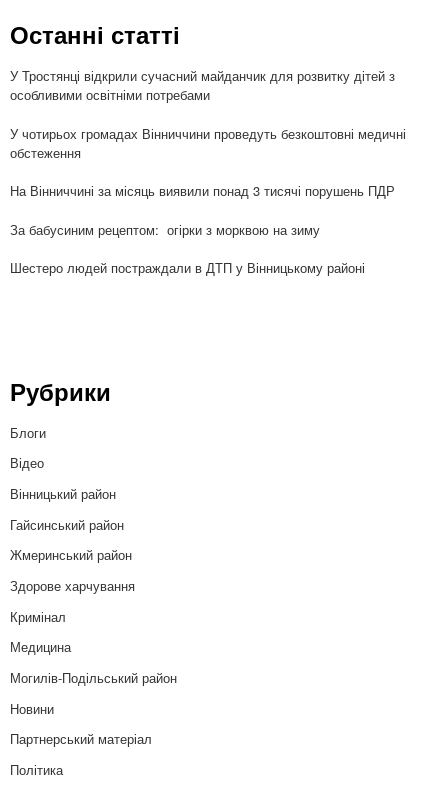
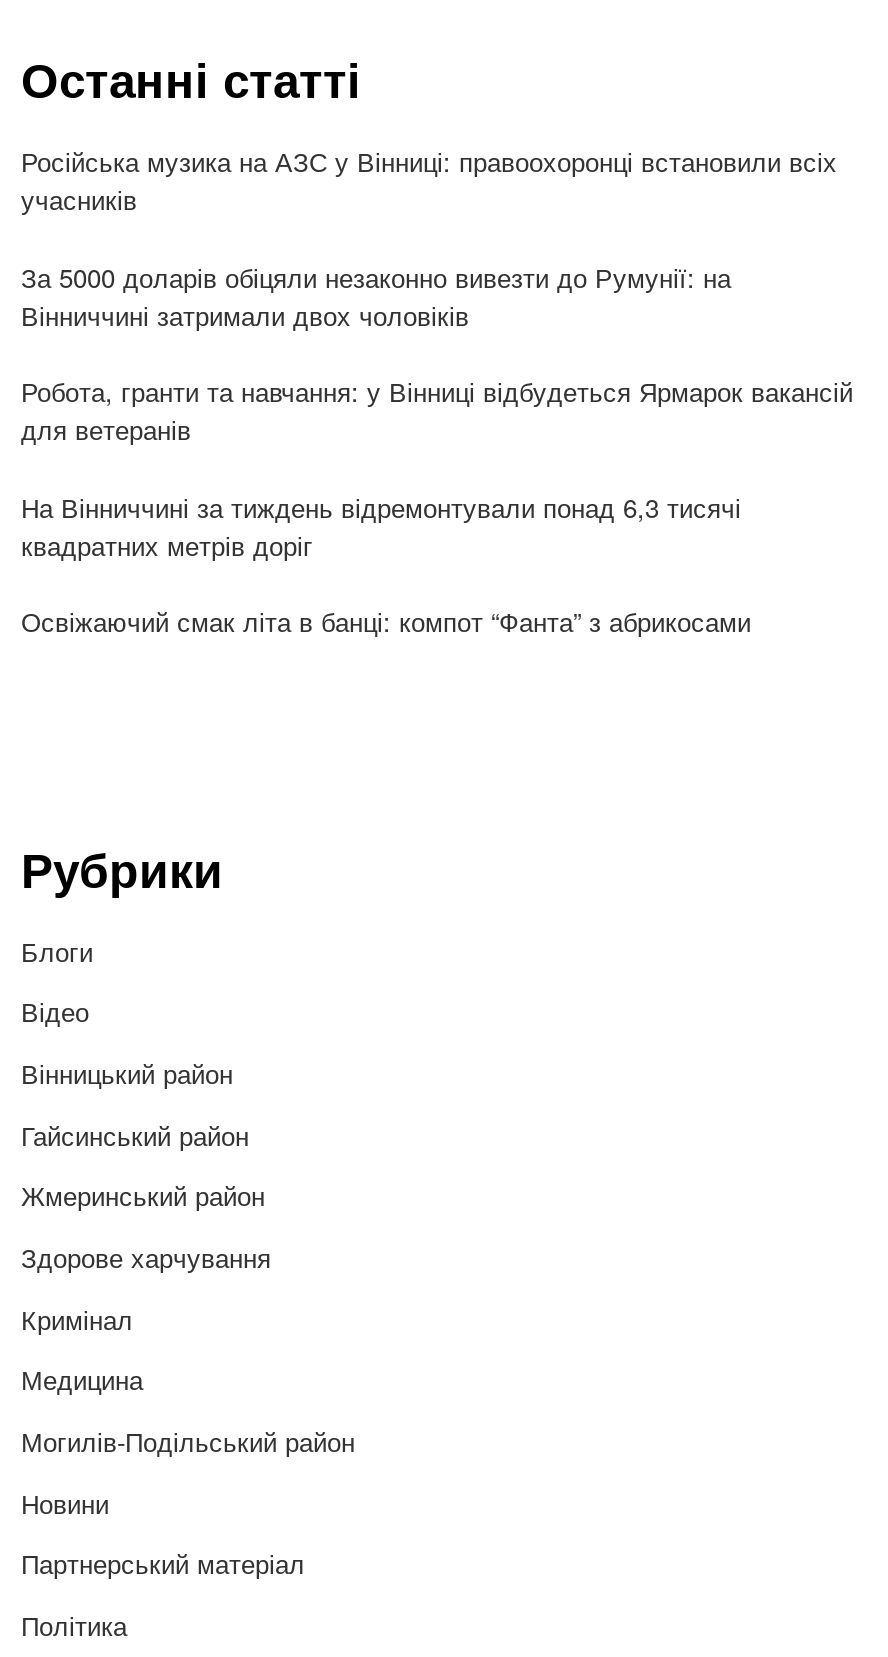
[10,66,395,104] У Тростянці відкрили сучасний майданчик для розвитку дітей з | особливими освітніми потребами -> [21,142,837,218] Російська музика на АЗС у Вінниці: правоохоронці встановили всіх | учасників
[10,124,406,162] У чотирьох громадах Вінниччини проведуть безкоштовні медичні | обстеження -> [21,257,731,333] За 5000 доларів обіцяли незаконно вивезти до Румунії: на | Вінниччині затримали двох чоловіків
[10,181,395,200] На Вінниччині за місяць виявили понад 3 тисячі порушень ПДР -> [21,372,853,448] Робота, гранти та навчання: у Вінниці відбудеться Ярмарок вакансій | для ветеранів
[10,220,320,239] За бабусиним рецептом: огірки з морквою на зиму -> [21,487,741,563] На Вінниччині за тиждень відремонтували понад 6,3 тисячі | квадратних метрів доріг
[10,258,365,277] Шестеро людей постраждали в ДТП у Вінницькому районі -> [21,602,751,640] Освіжаючий смак літа в банці: компот “Фанта” з абрикосами

